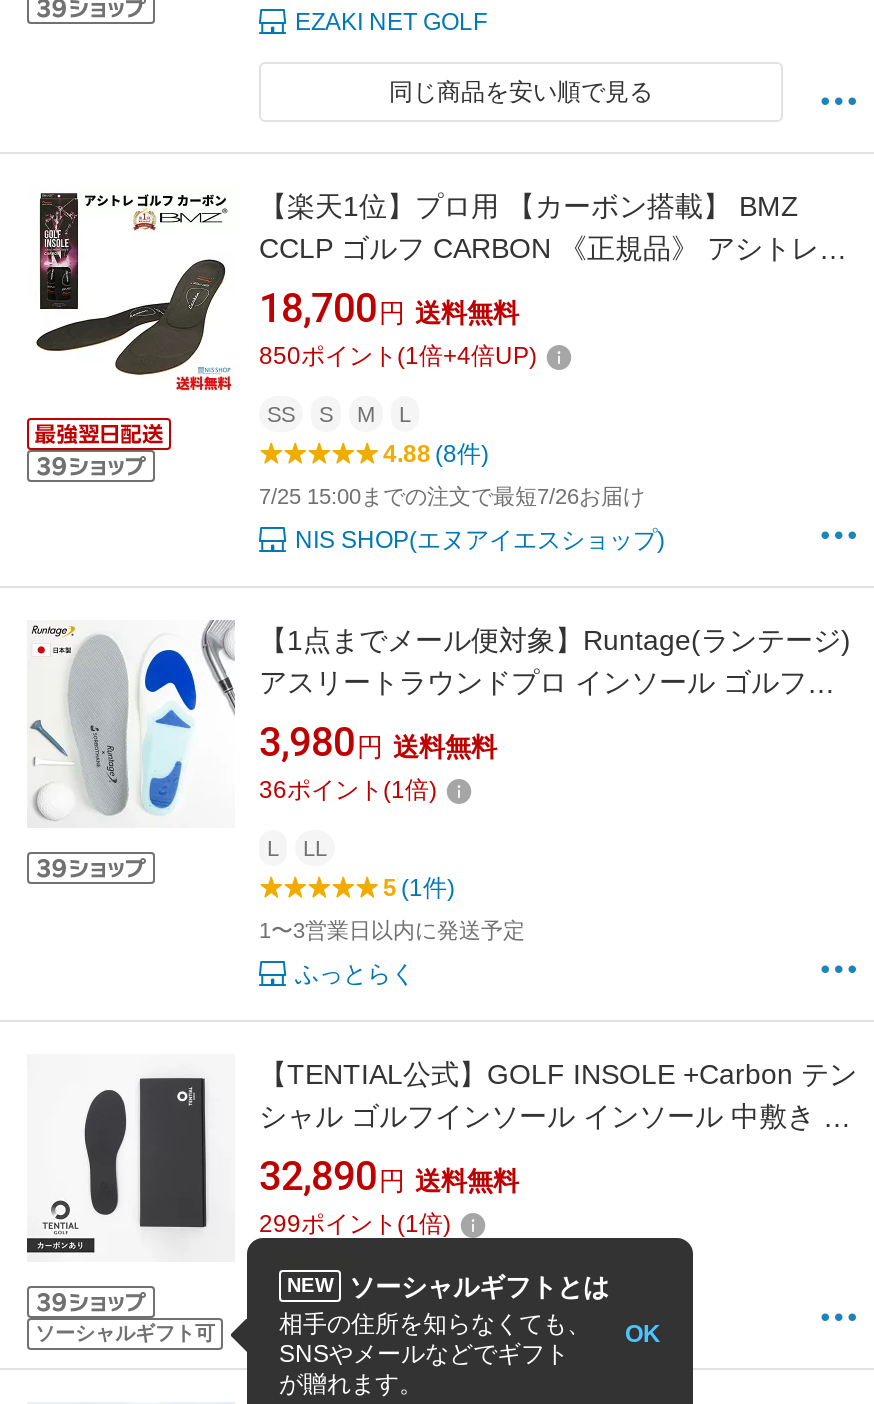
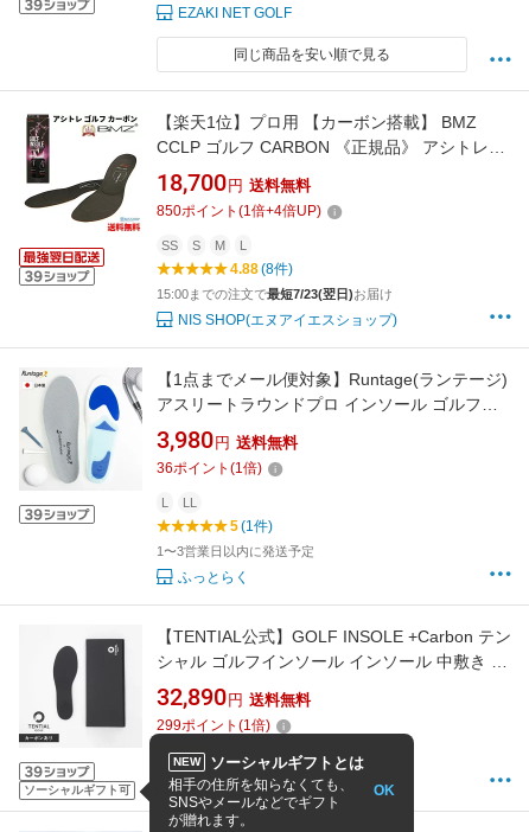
[259,485,645,509] 7/25 15:00までの注文で最短7/26お届け -> [157,287,393,302] 15:00までの注文で最短7/23(翌日)お届け

